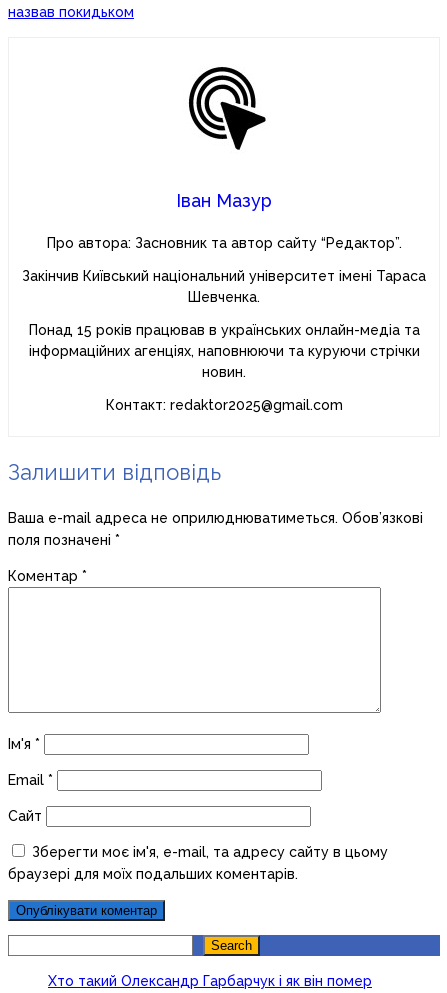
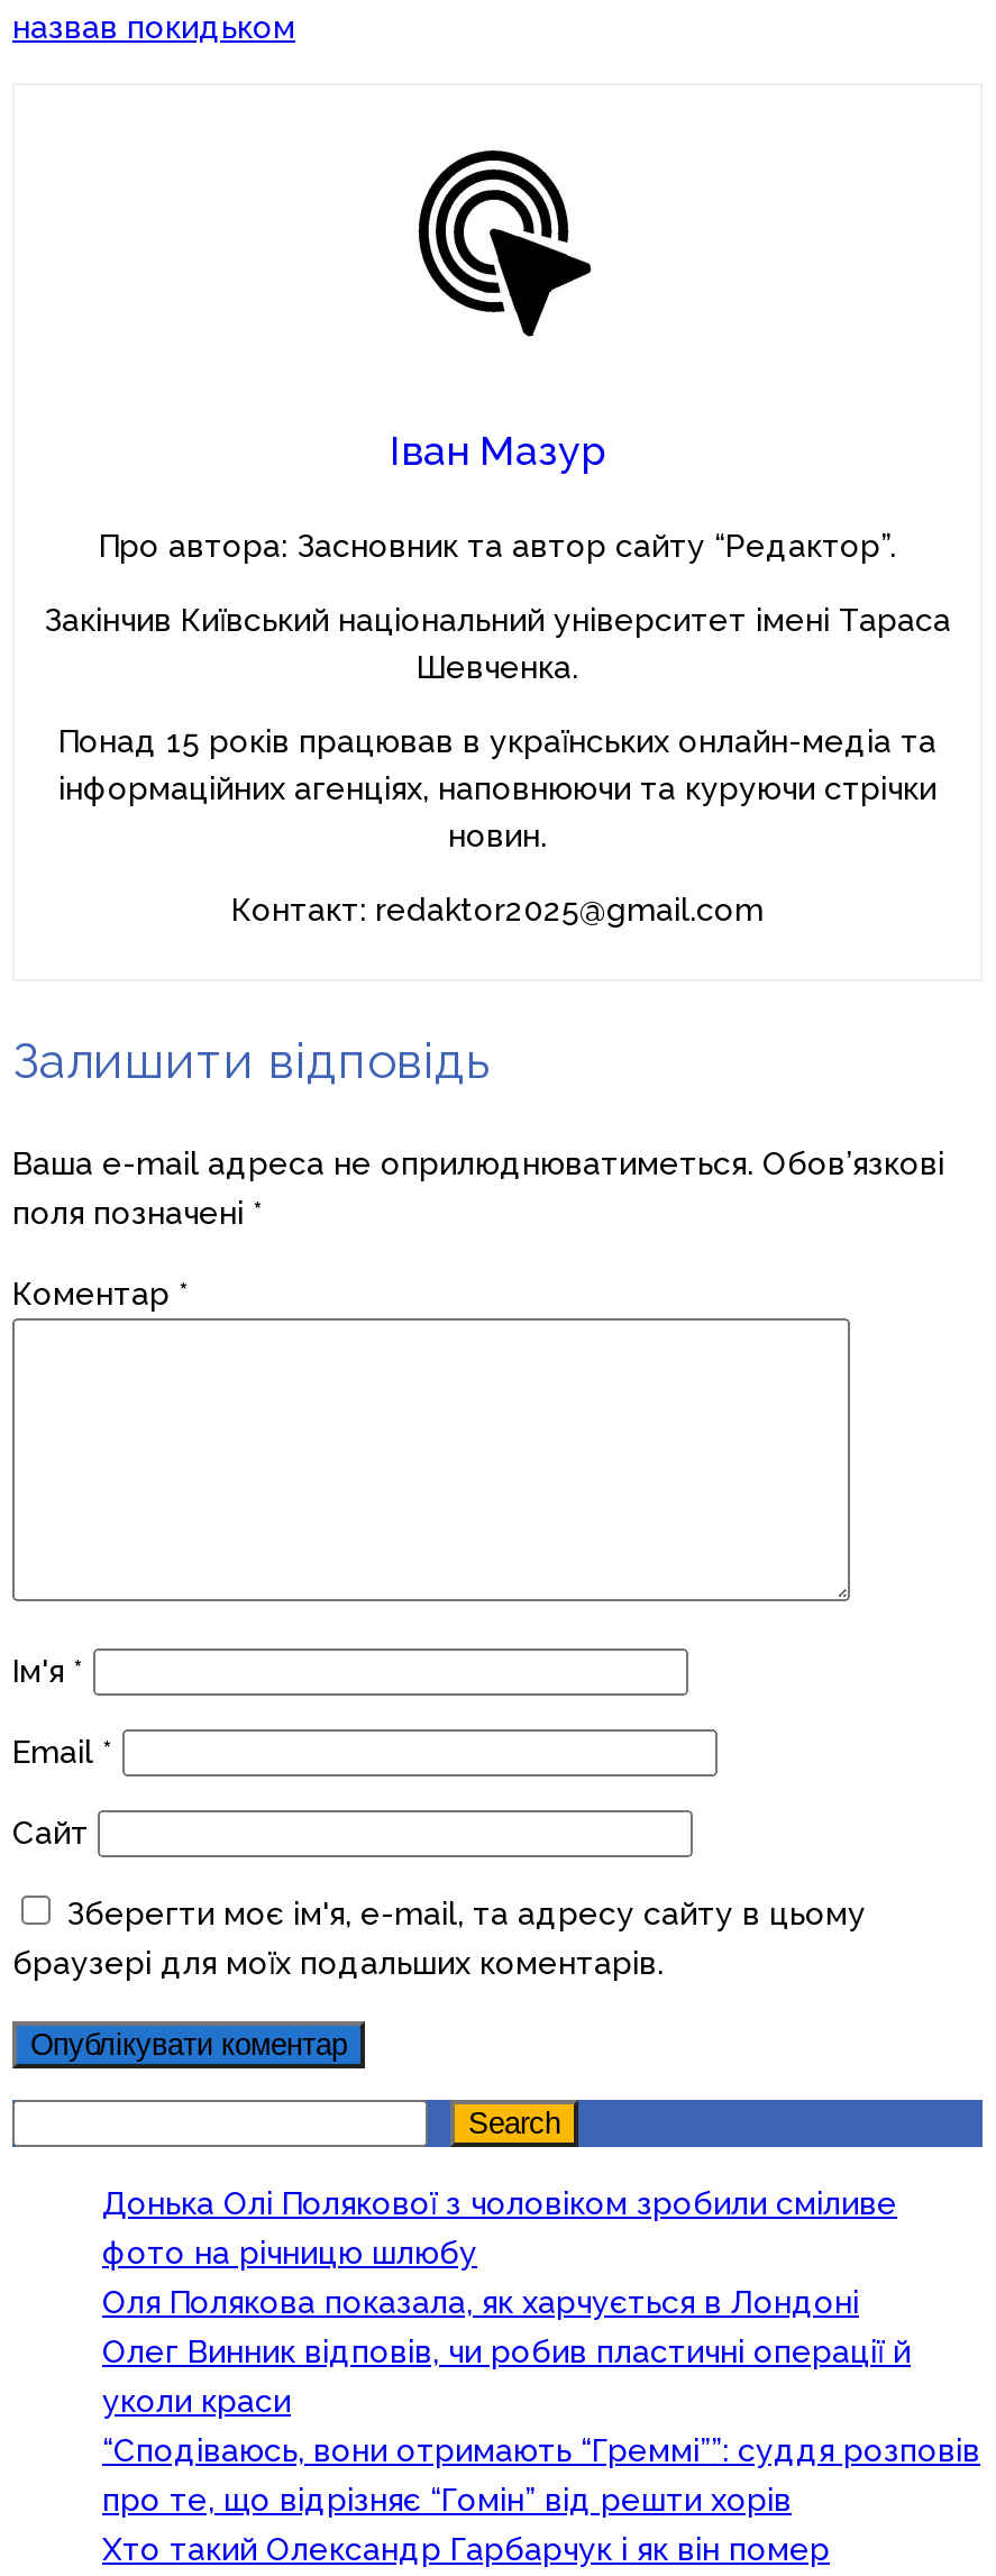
none -> [102,2186,980,2519] Донька Олі Полякової з чоловіком зробили сміливе | фото на річницю шлюбу | Оля Полякова показала, як харчується в Лондоні | Олег Винник відповів, чи робив пластичні операції й | уколи краси | “Сподіваюсь, вони отримають “Греммі””: суддя розповів | про те, що відрізняє “Гомін” від решти хорів

